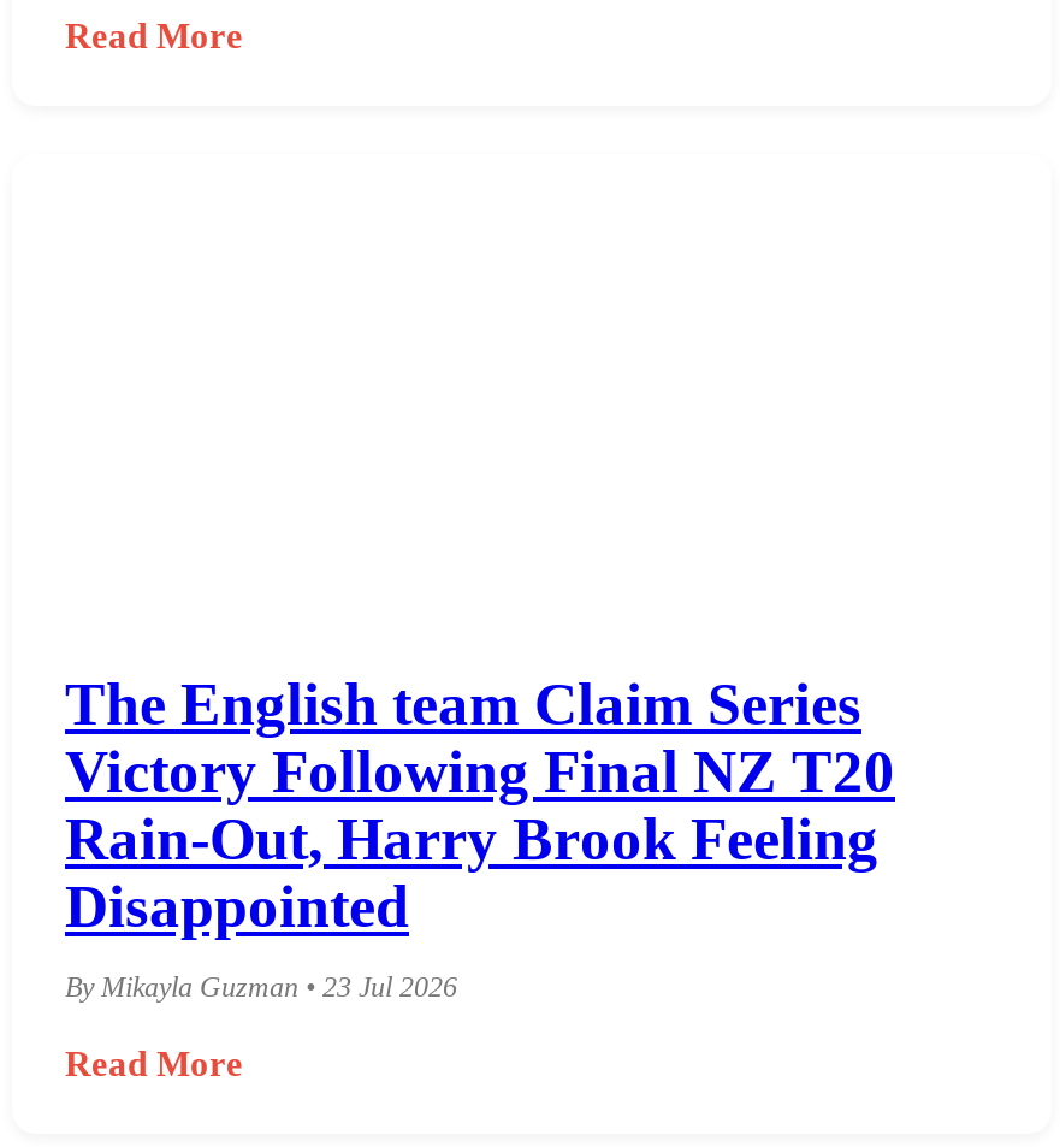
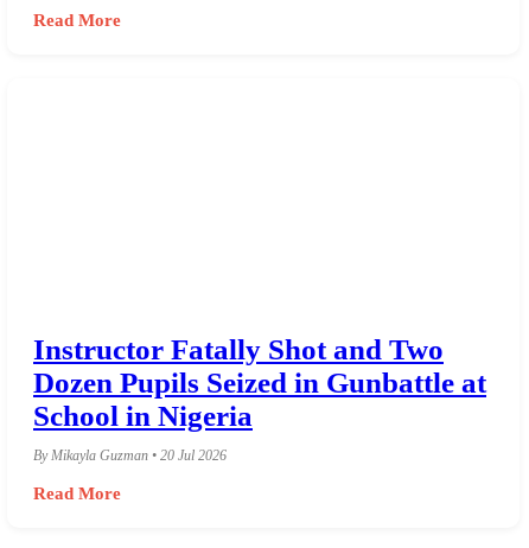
[65,672,895,939] The English team Claim Series | Victory Following Final NZ T20 | Rain-Out, Harry Brook Feeling | Disappointed -> [33,333,486,432] Instructor Fatally Shot and Two | Dozen Pupils Seized in Gunbattle at | School in Nigeria
[65,970,457,1004] By Mikayla Guzman • 23 Jul 2026 -> [33,447,227,464] By Mikayla Guzman • 20 Jul 2026

